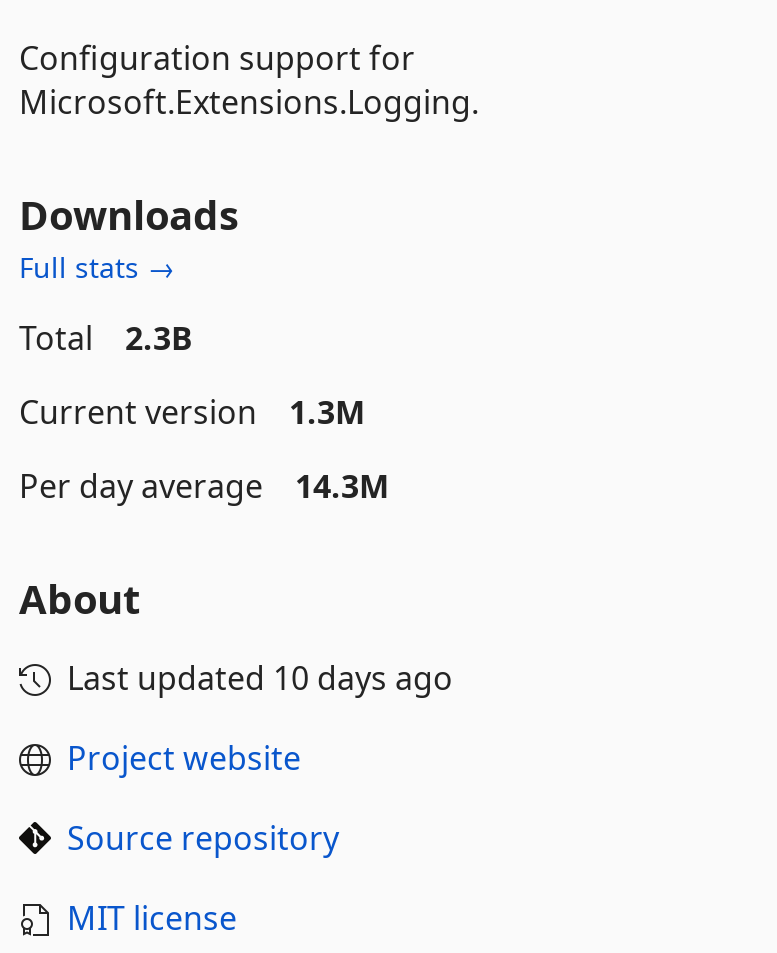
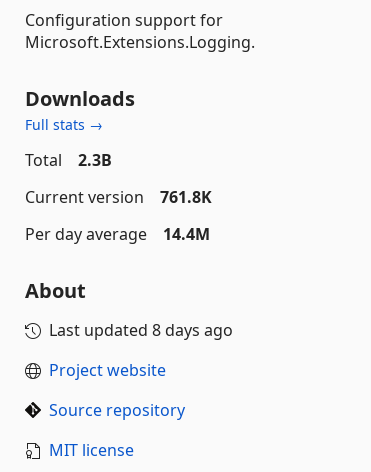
[19,389,365,433] Current version 1.3M -> [25,186,212,208] Current version 761.8K
[19,463,389,507] Per day average 14.3M -> [25,223,210,245] Per day average 14.4M
[67,655,453,699] Last updated 10 days ago -> [49,319,233,341] Last updated 8 days ago

